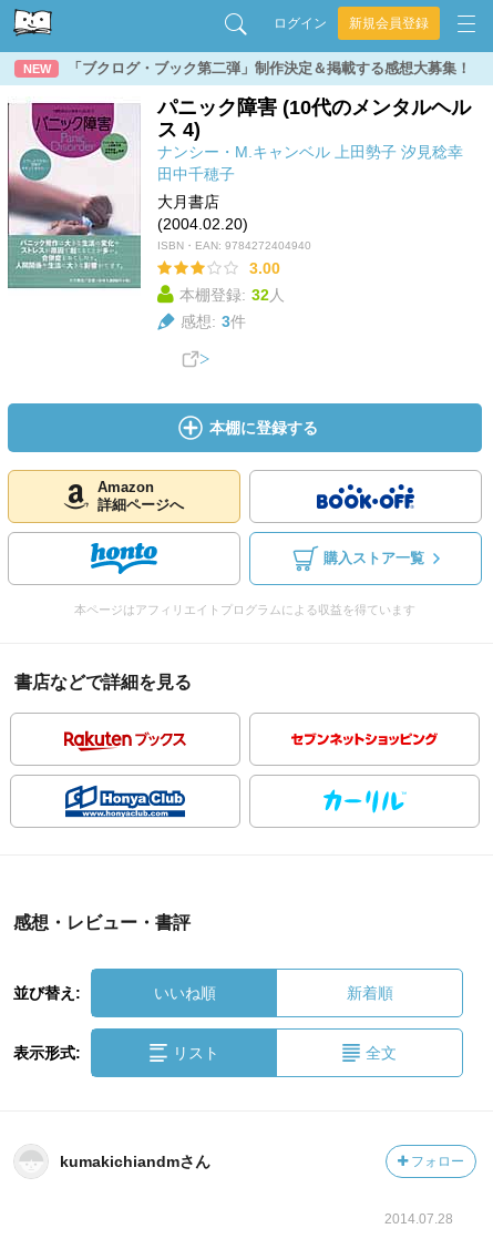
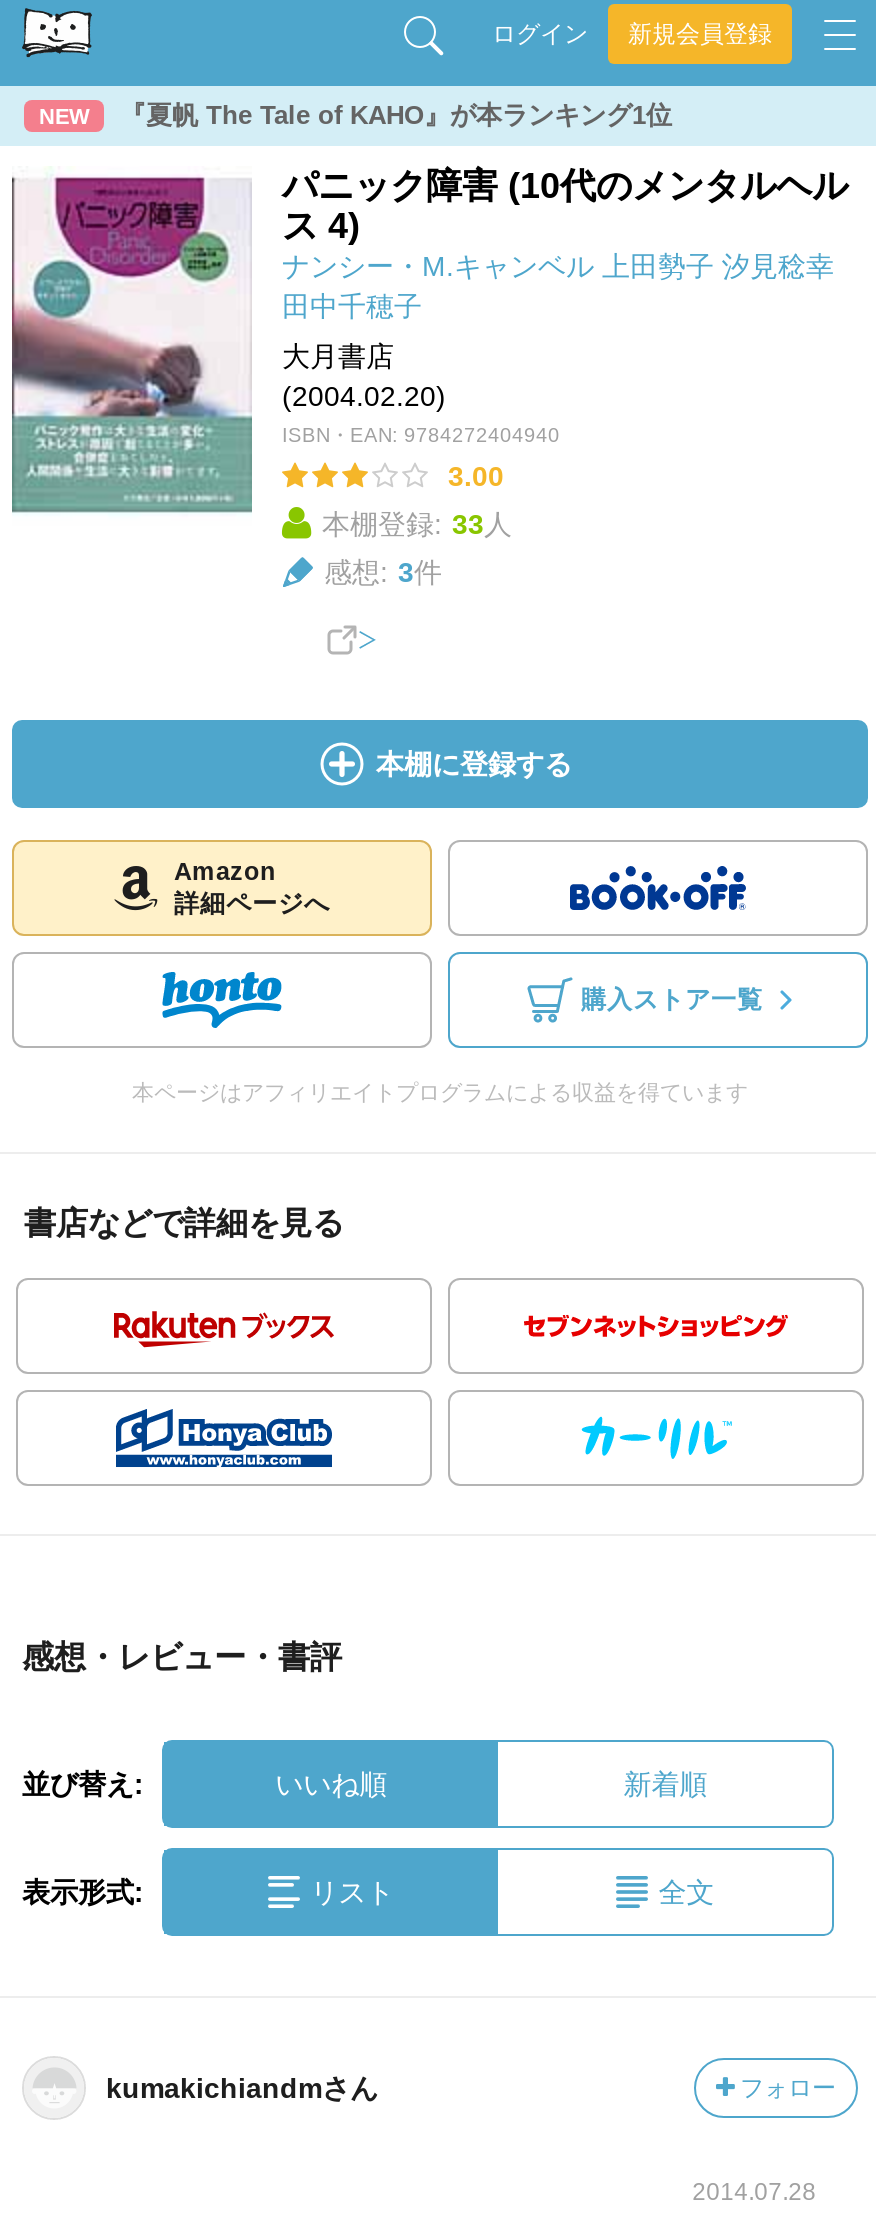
[68,60,471,76] 「ブクログ・ブック第二弾」制作決定＆掲載する感想大募集！ -> [120,100,672,130] 『夏帆 The Tale of KAHO』が本ランキング1位
[179,286,285,304] 本棚登録: 32人 -> [322,508,512,540] 本棚登録: 33人

